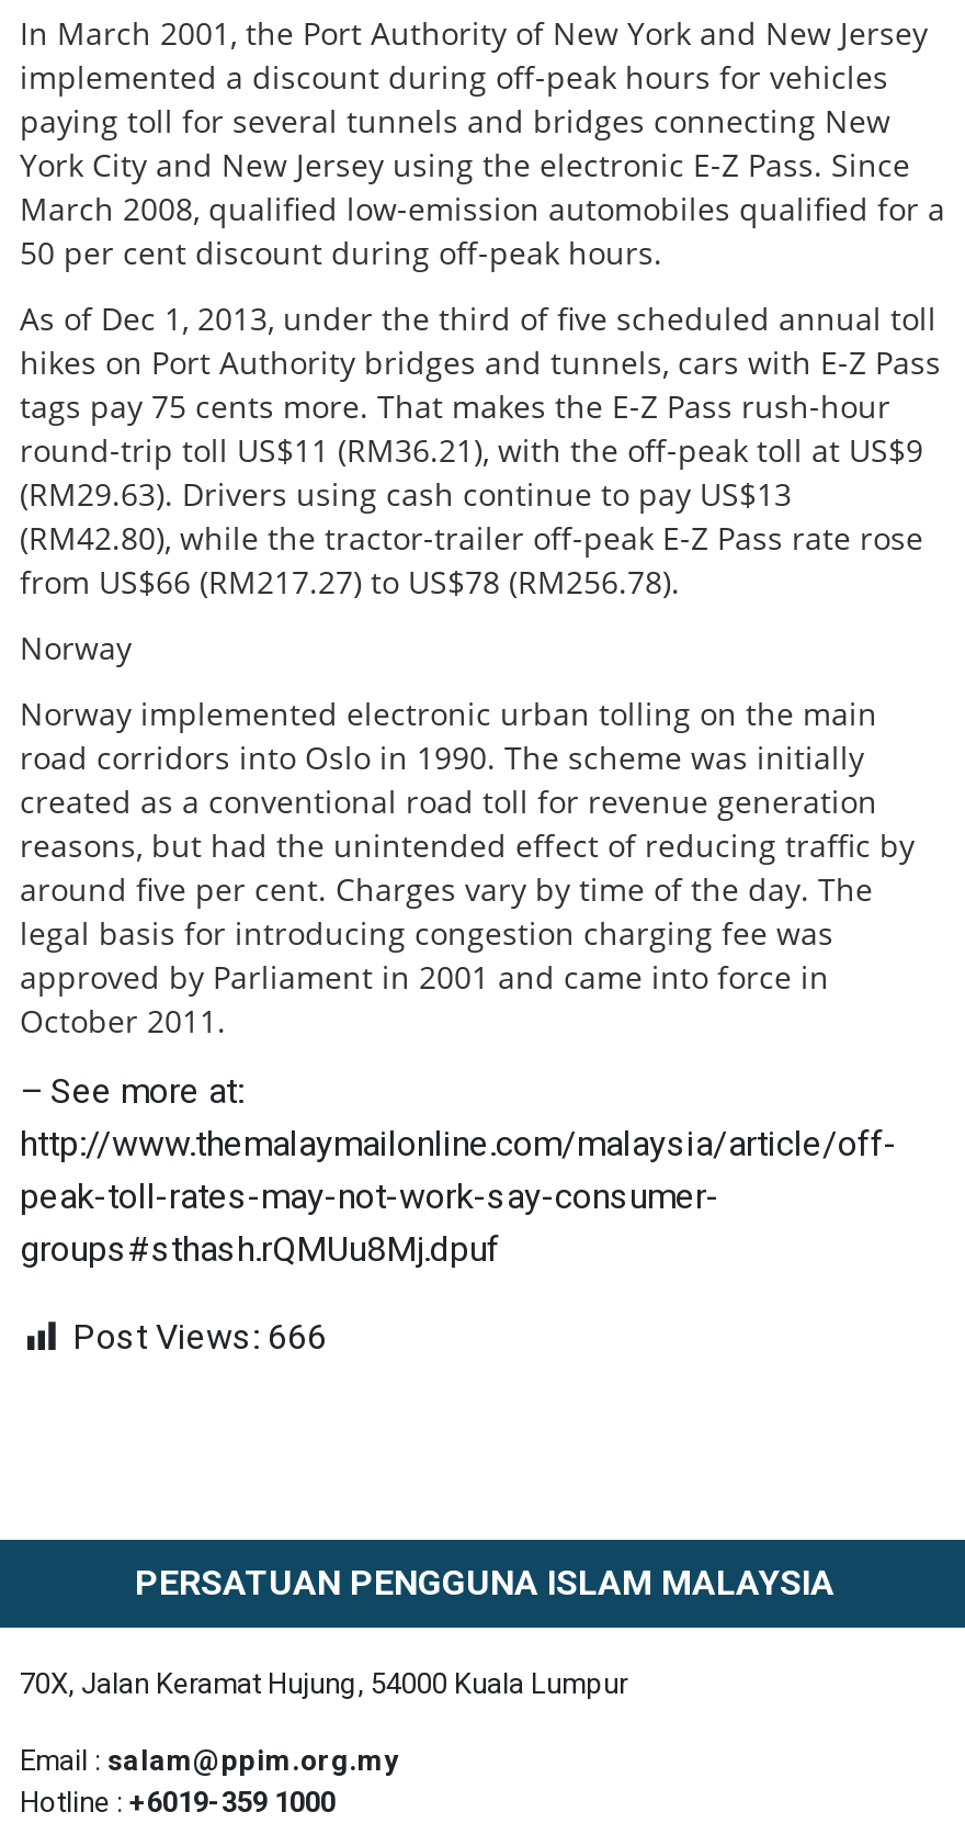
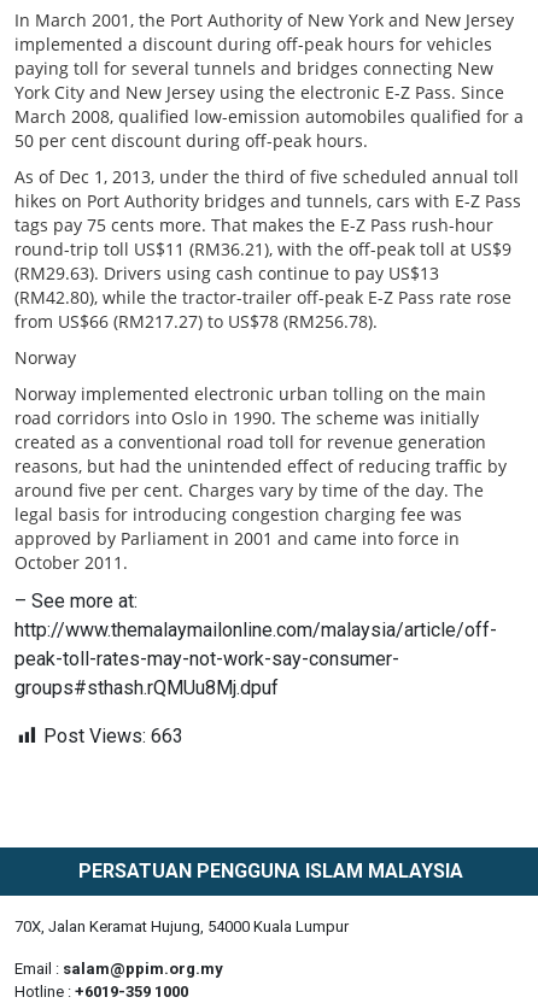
[72,1316,327,1358] Post Views: 666 -> [43,725,183,747] Post Views: 663

